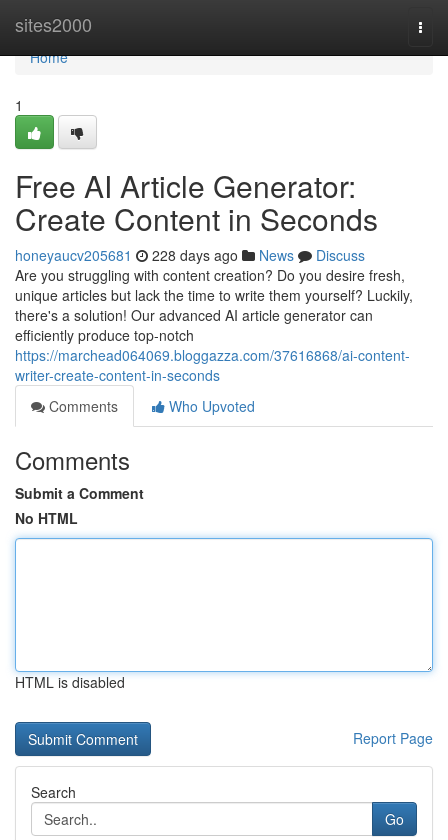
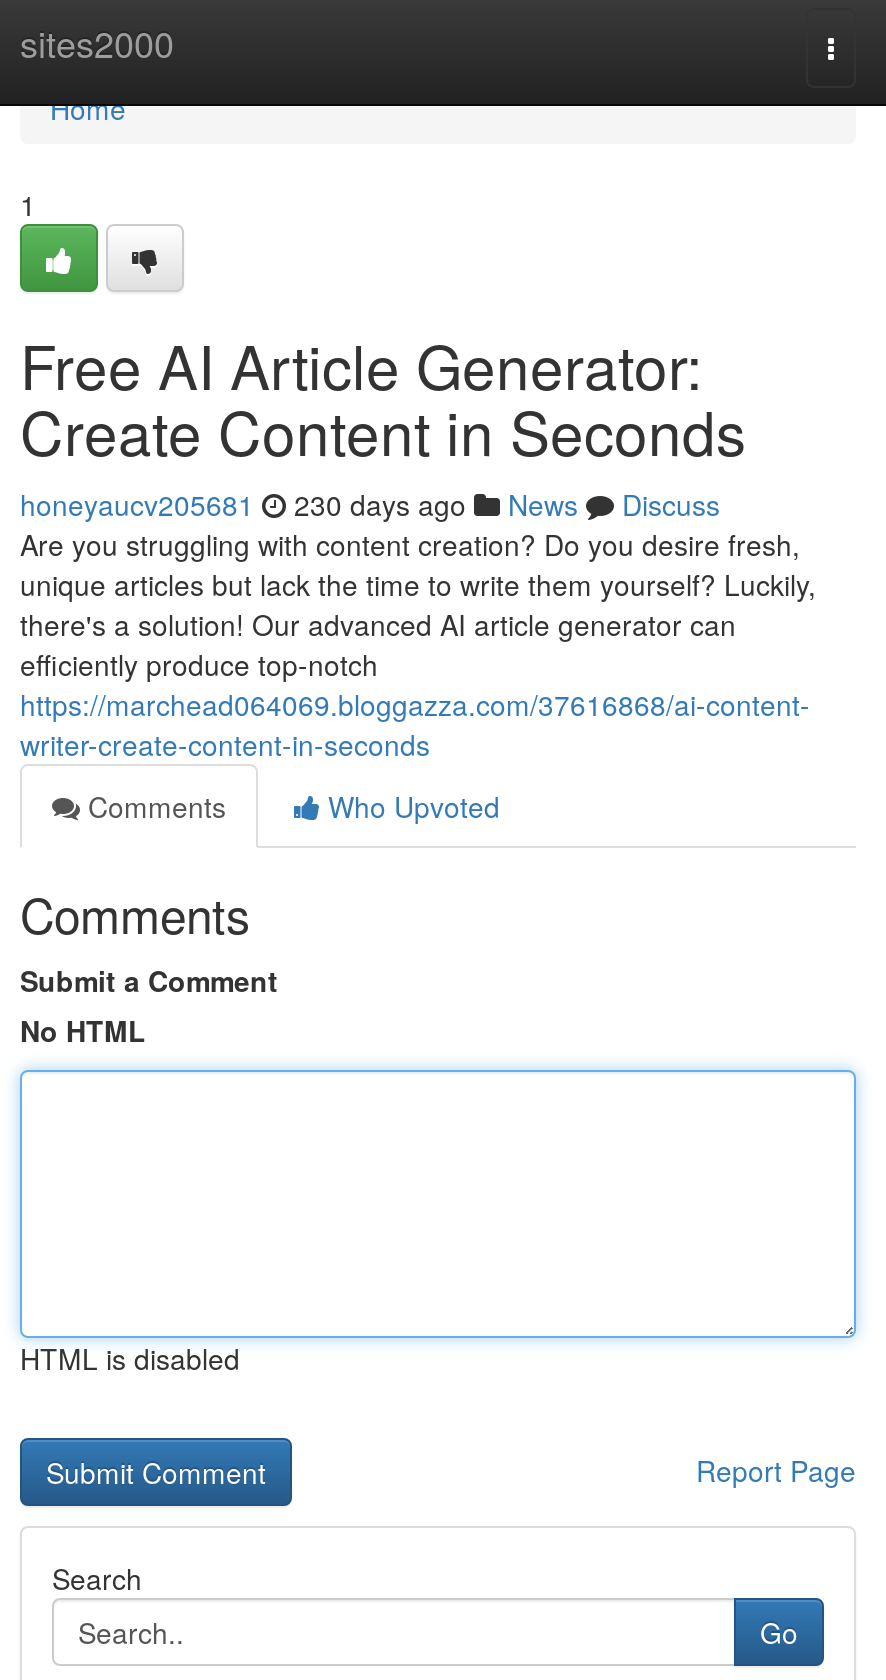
[15,245,365,265] honeyaucv205681 228 days ago News Discuss -> [20,484,720,524] honeyaucv205681 230 days ago News Discuss

